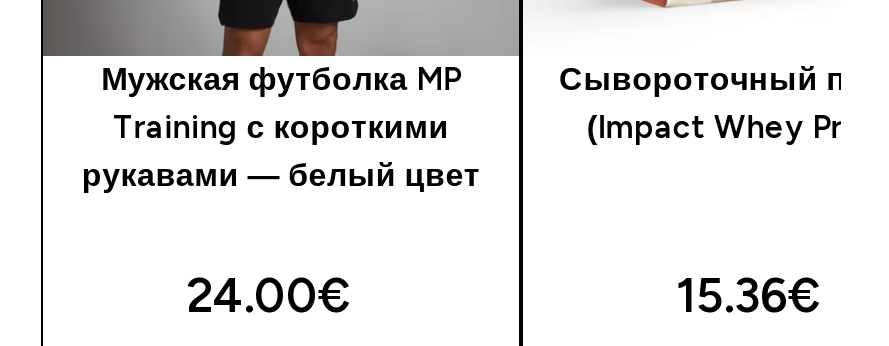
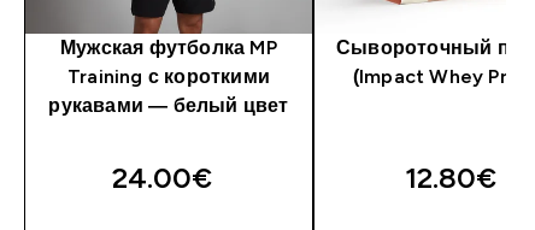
[676,267,822,321] 15.36€ -> [405,161,496,194] 12.80€

